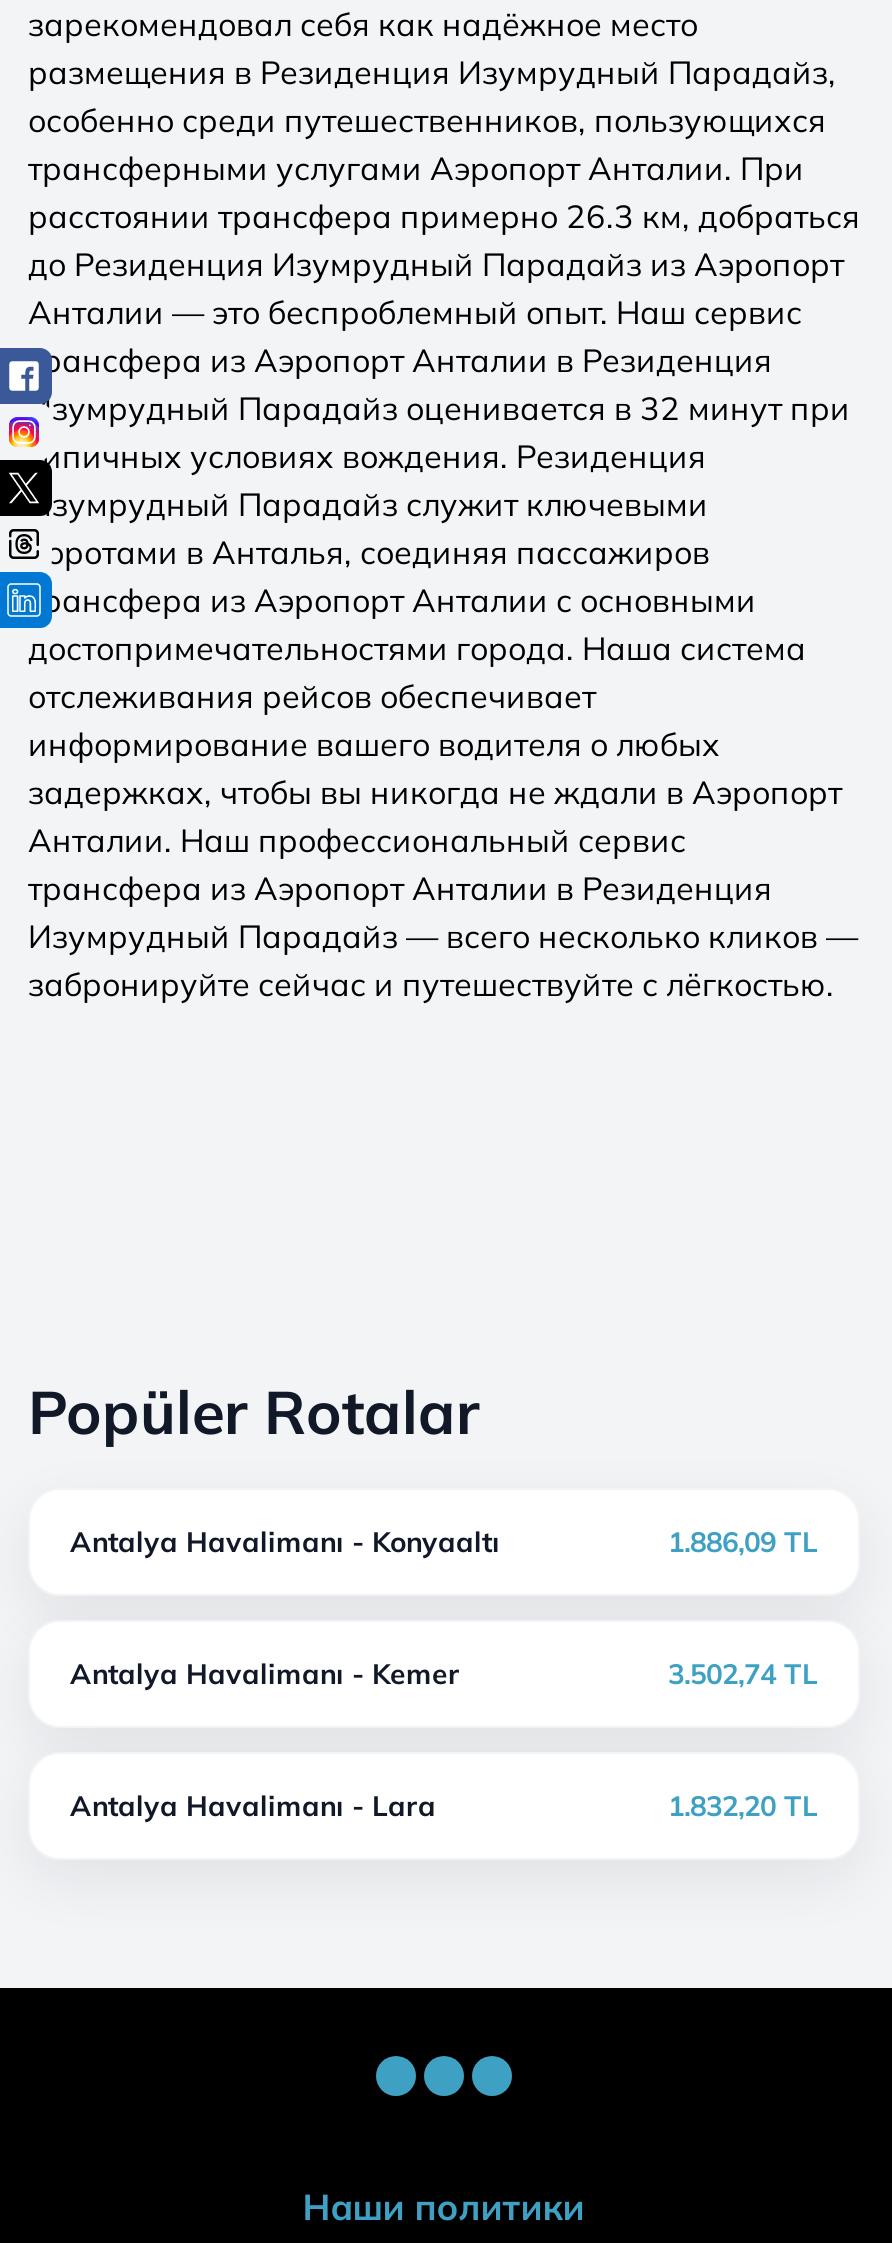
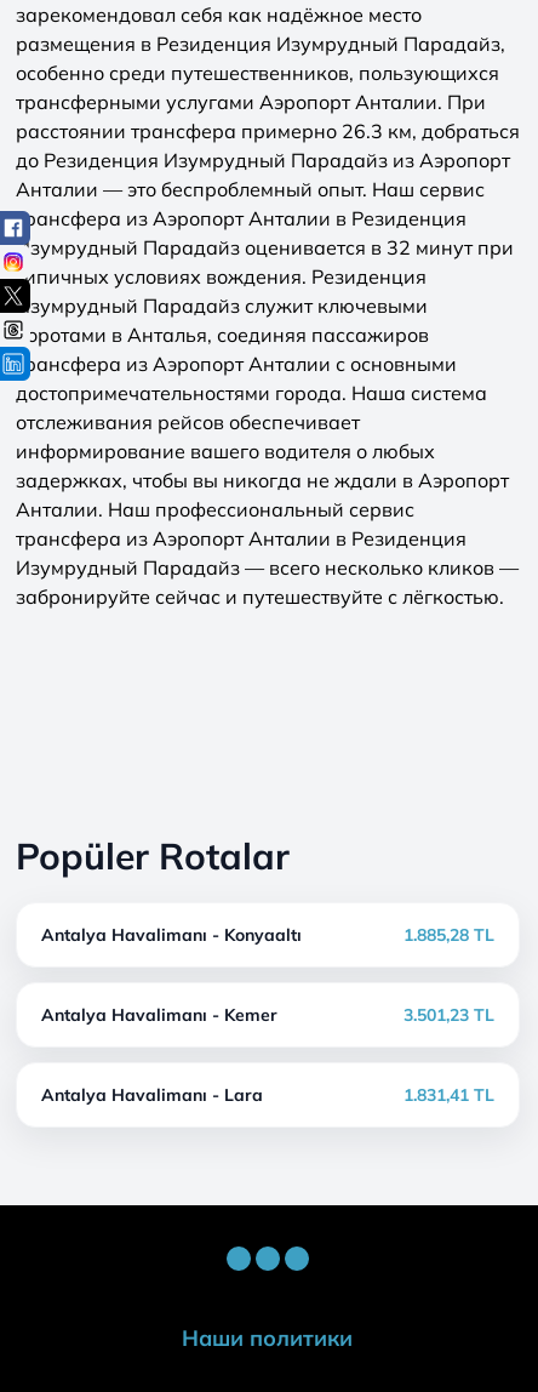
[668,1524,818,1560] 1.886,09 TL -> [403,924,494,946] 1.885,28 TL
[668,1656,818,1692] 3.502,74 TL -> [403,1004,494,1026] 3.501,23 TL
[668,1788,818,1824] 1.832,20 TL -> [403,1084,494,1106] 1.831,41 TL

